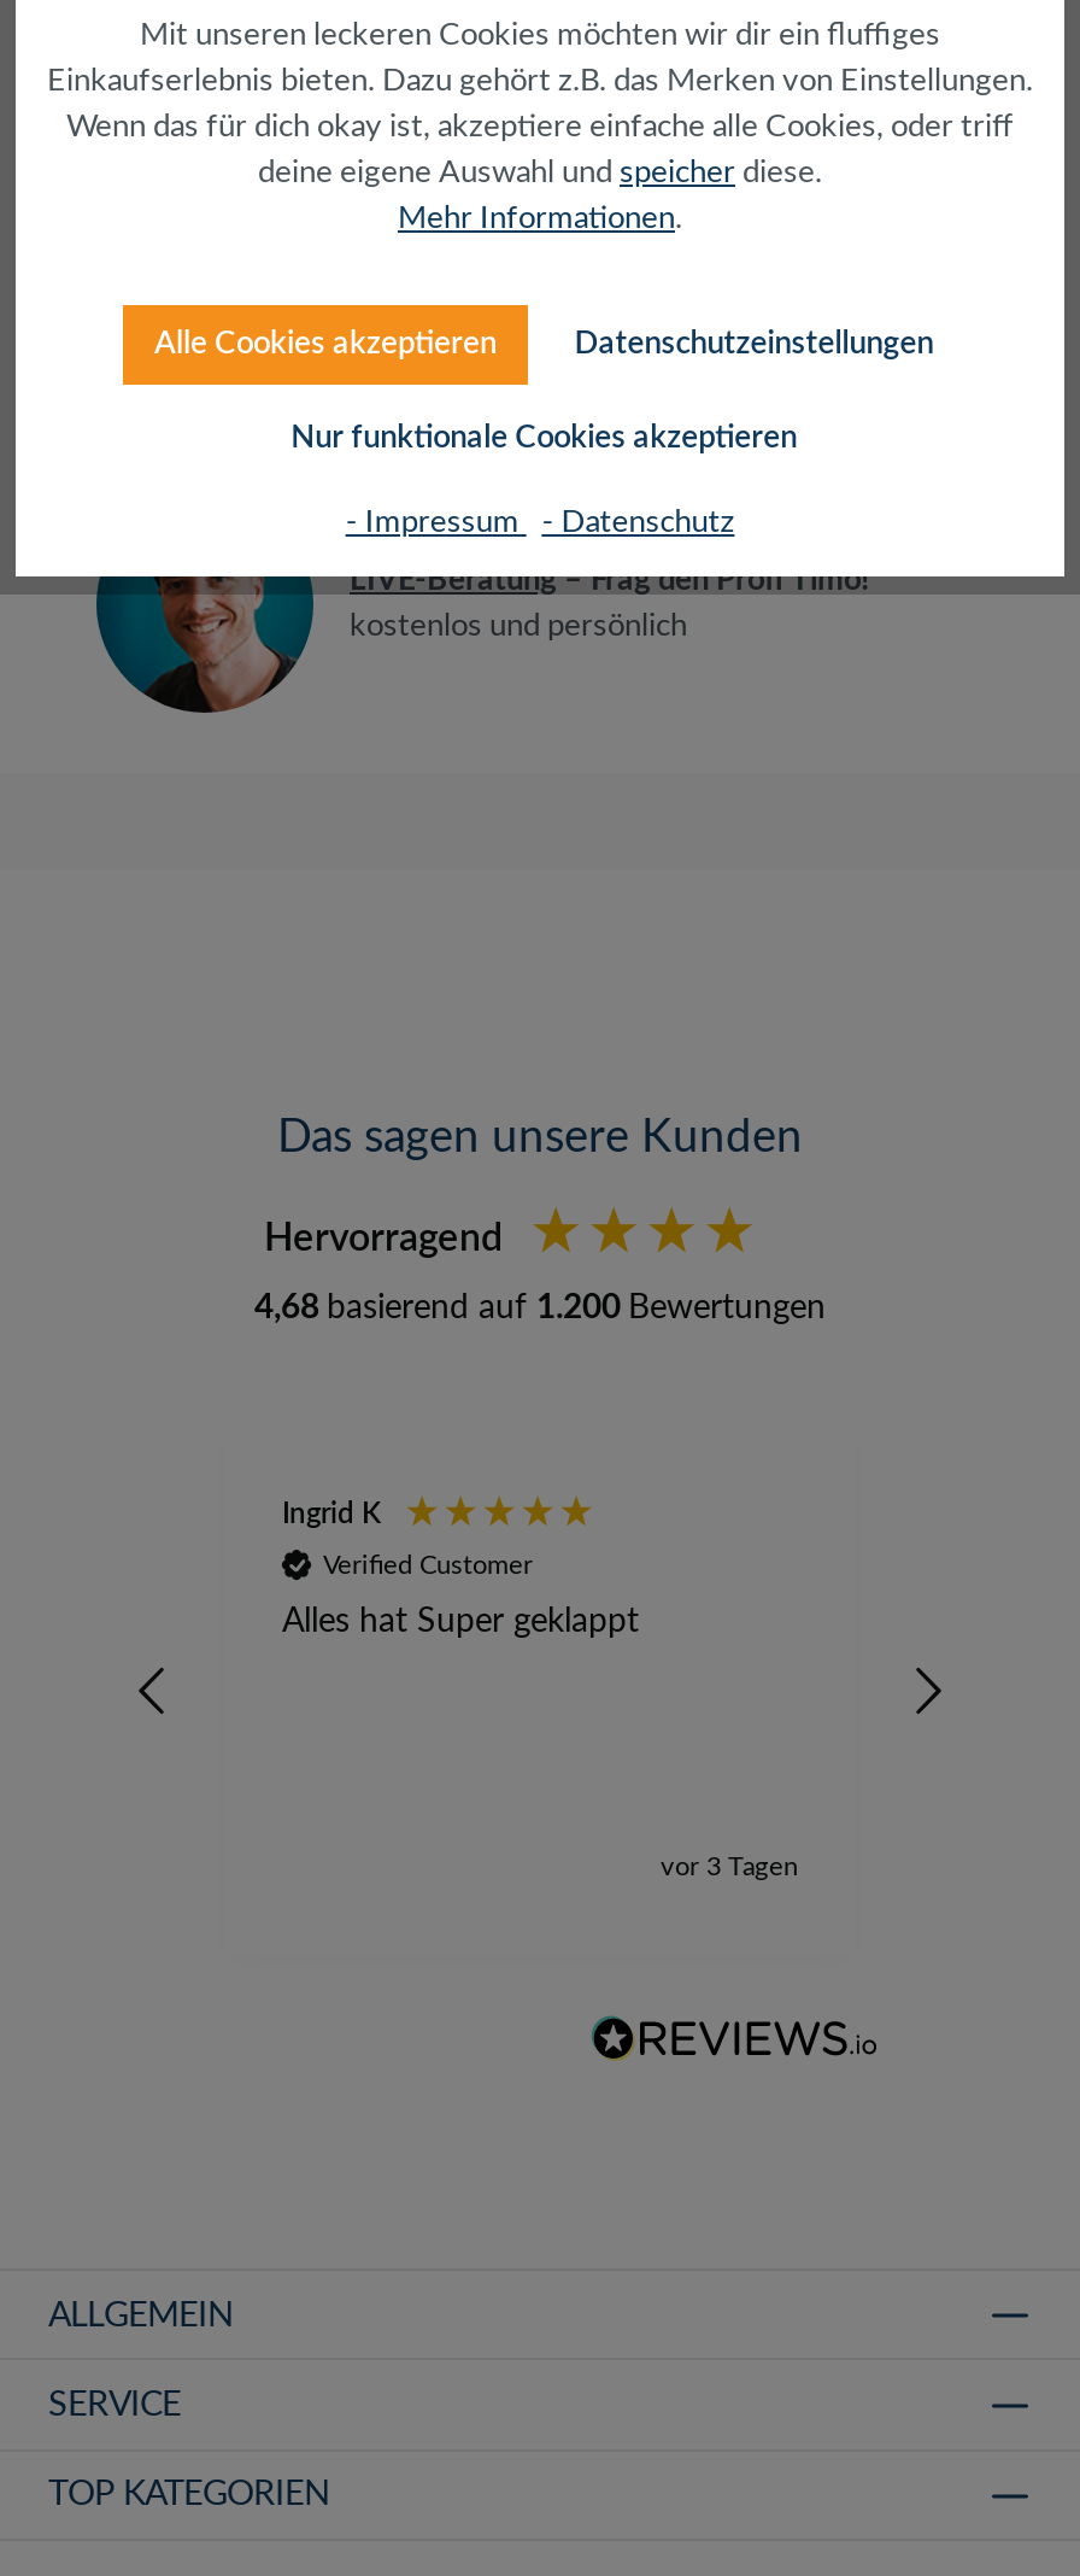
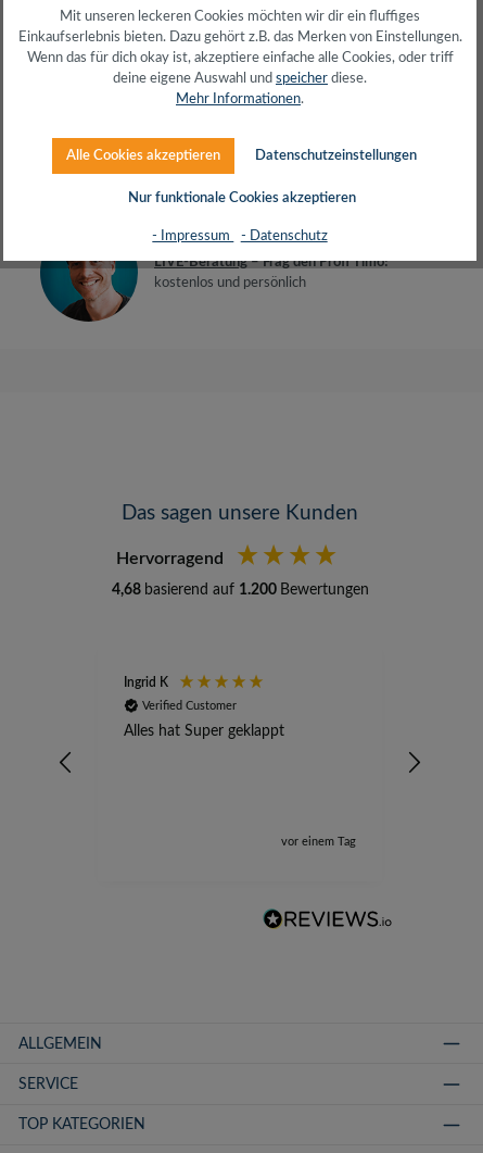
[661,1855,798,1881] vor 3 Tagen -> [281,836,356,848] vor einem Tag

